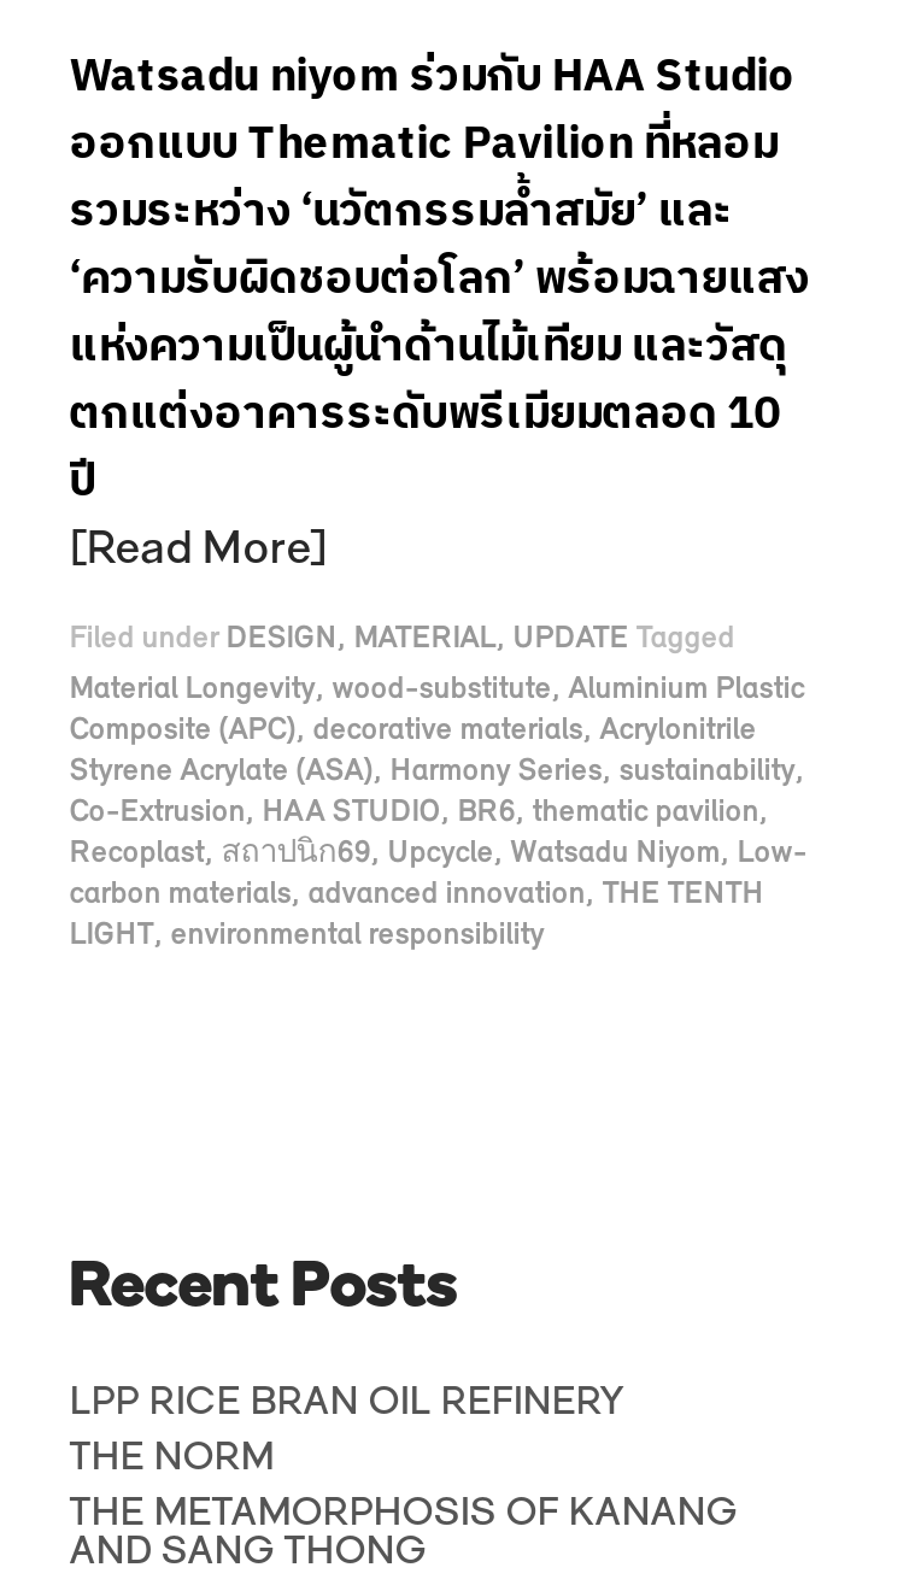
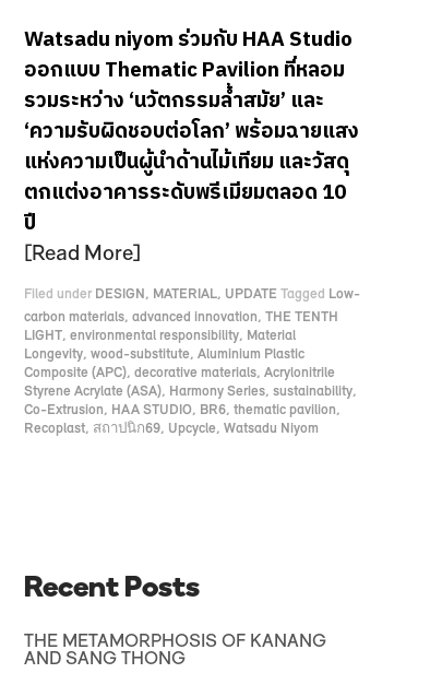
[69,623,735,654] Filed under DESIGN, MATERIAL, UPDATE Tagged -> [24,287,360,301] Filed under DESIGN, MATERIAL, UPDATE Tagged Low-
[69,673,805,705] Material Longevity, wood-substitute, Aluminium Plastic -> [24,329,304,361] LIGHT, environmental responsibility, Material | Longevity, wood-substitute, Aluminium Plastic
moved [69,714,805,828] -> [24,366,357,417]: Composite (APC), decorative materials, Acrylonitrile | Styrene Acrylate (ASA), Harmony Series, sustainability, | Co-Extrusion, HAA STUDIO, BR6, thematic pavilion,
[69,837,807,951] Recoplast,สถาปนิก69, Upcycle, Watsadu Niyom, Low- | LIGHT, environmental responsibility -> [24,421,318,436] Recoplast,สถาปนิก69, Upcycle, Watsadu Niyom
moved [69,878,764,910] -> [24,310,338,324]: carbon materials, advanced innovation, THE TENTH
[69,1386,624,1480] LPP RICE BRAN OIL REFINERY | THE NORM -> none

